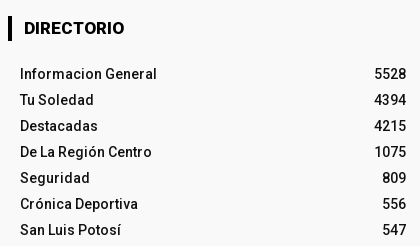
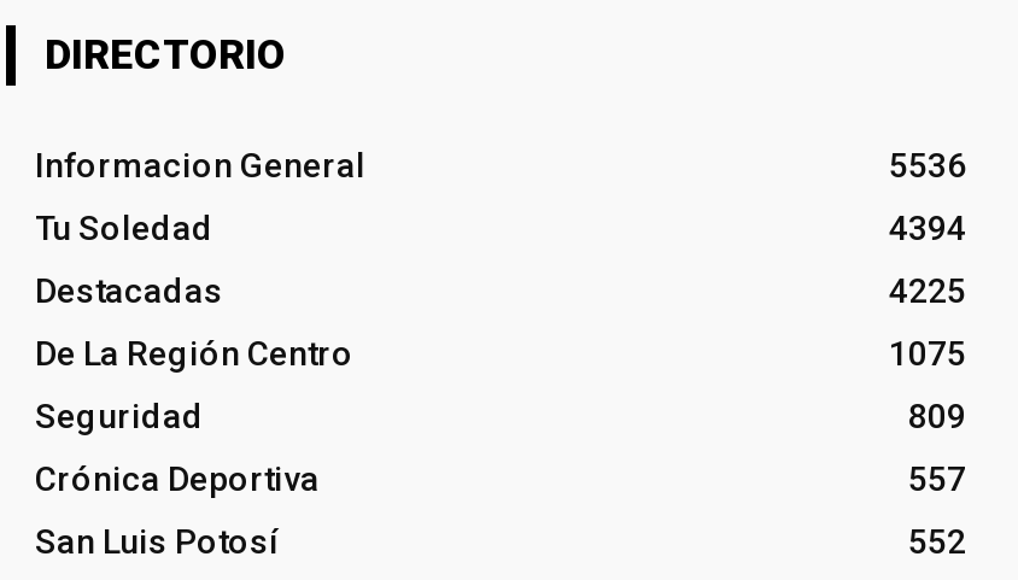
[374,66,406,82] 5528 -> [889,146,966,185] 5536
[374,118,406,134] 4215 -> [889,272,966,310] 4225
[382,196,406,212] 556 -> [908,460,966,498] 557
[382,222,406,238] 547 -> [908,522,966,561] 552

